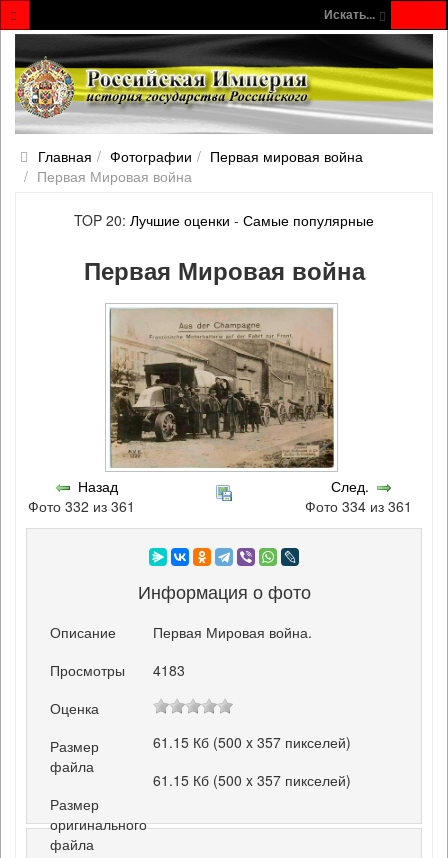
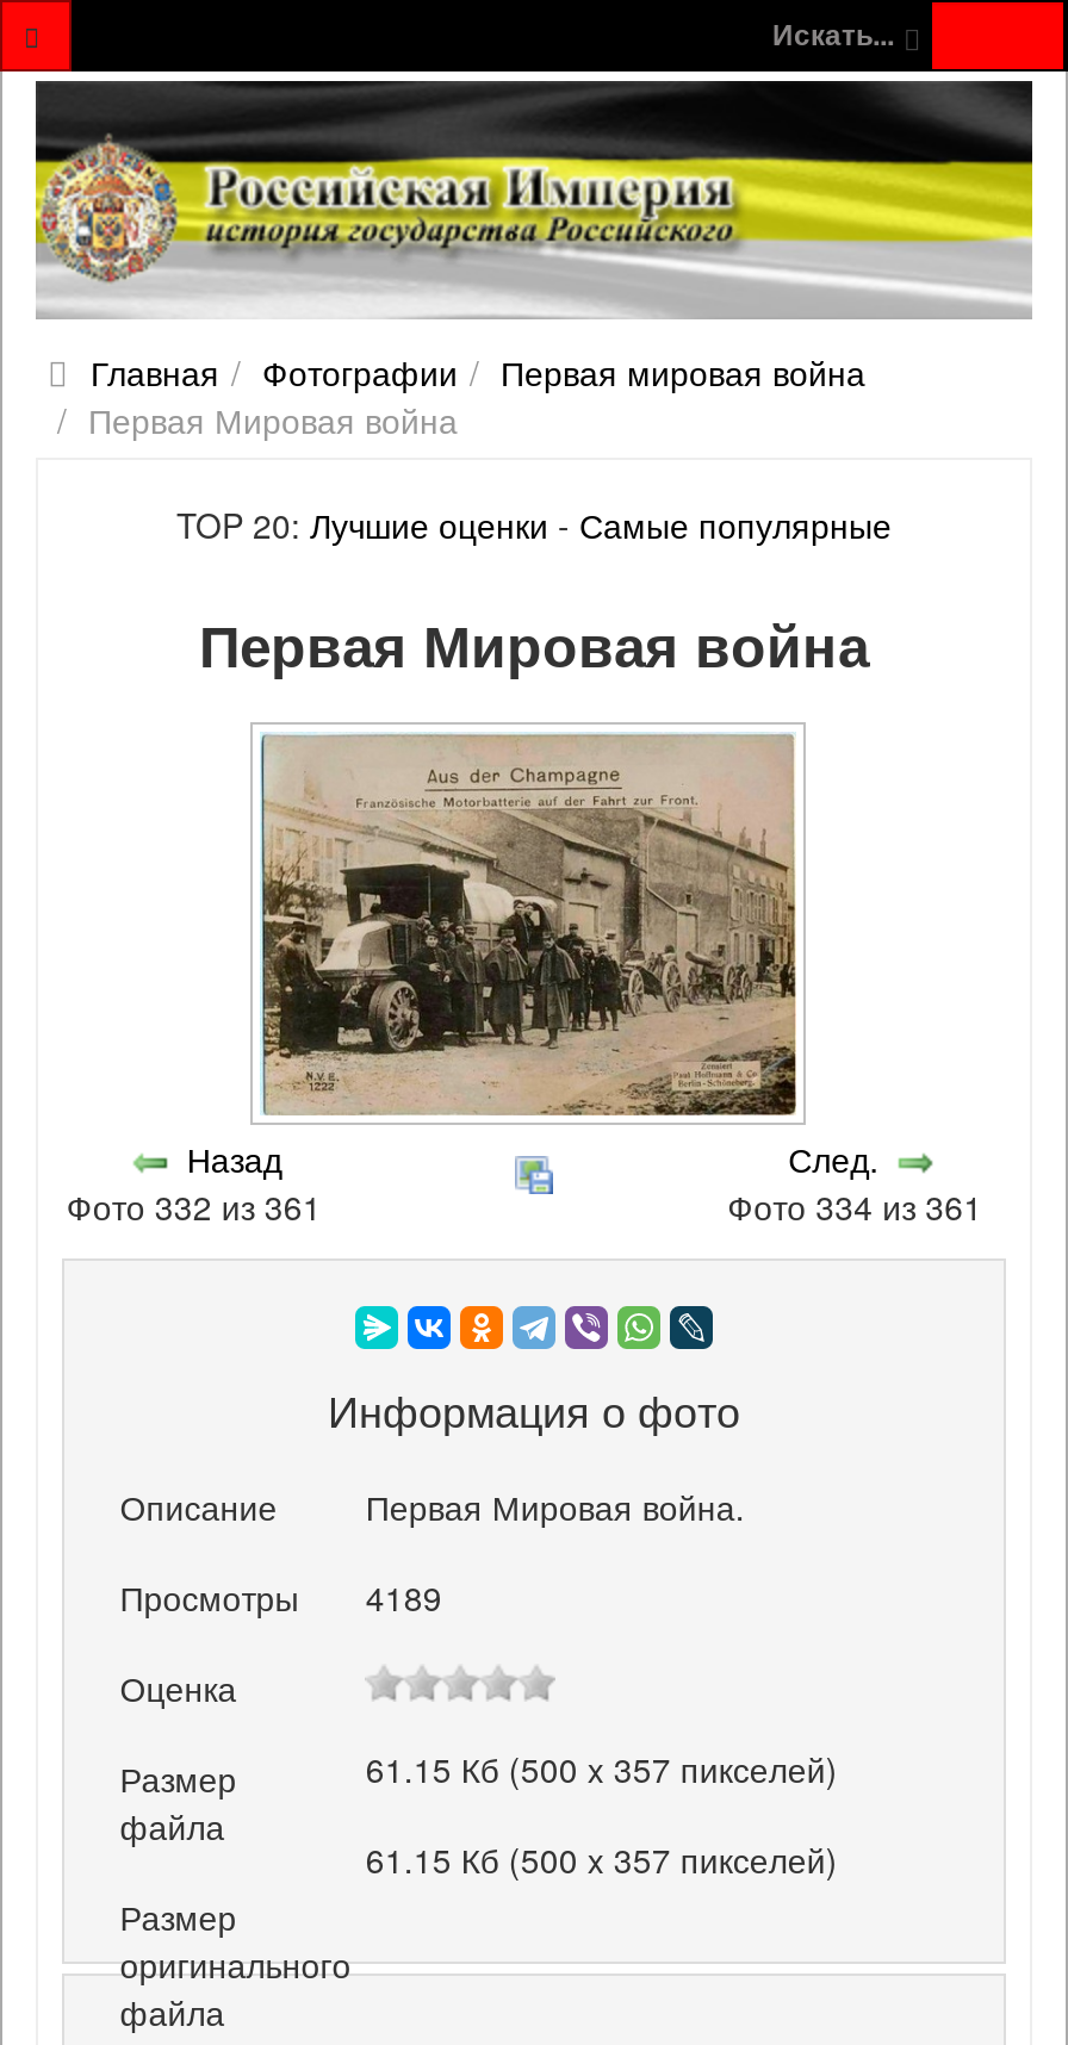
[50,660,185,680] Просмотры 4183 -> [120,1573,442,1620] Просмотры 4189

